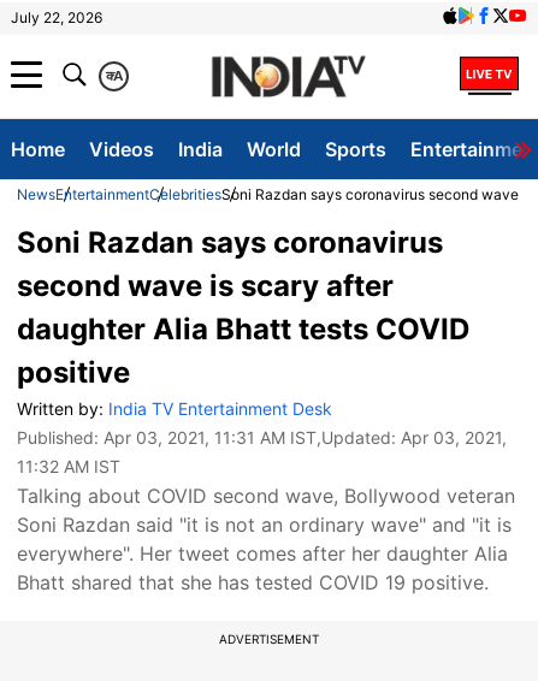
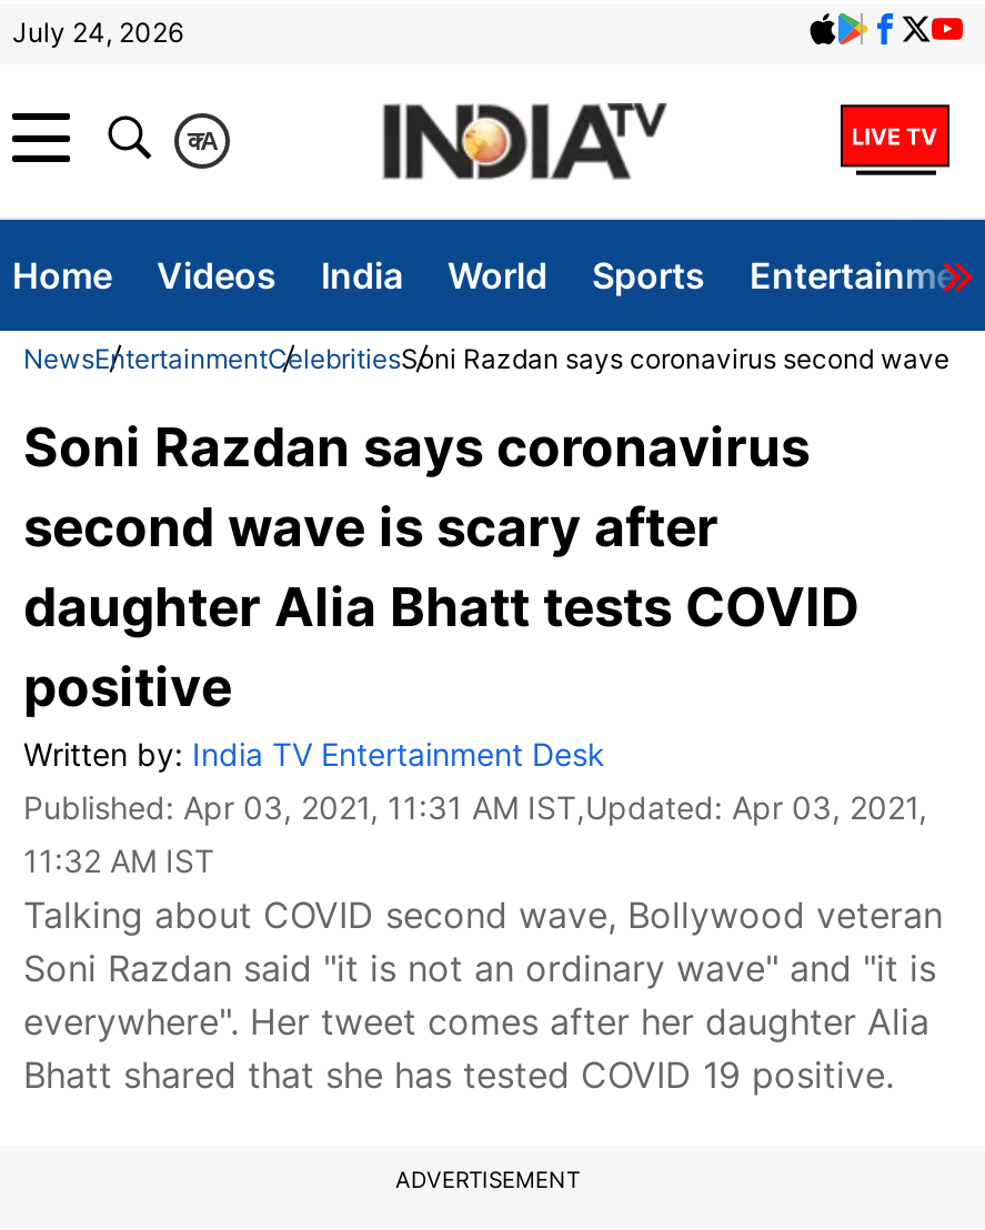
[11,8,102,26] July 22, 2026 -> [12,16,183,49] July 24, 2026

